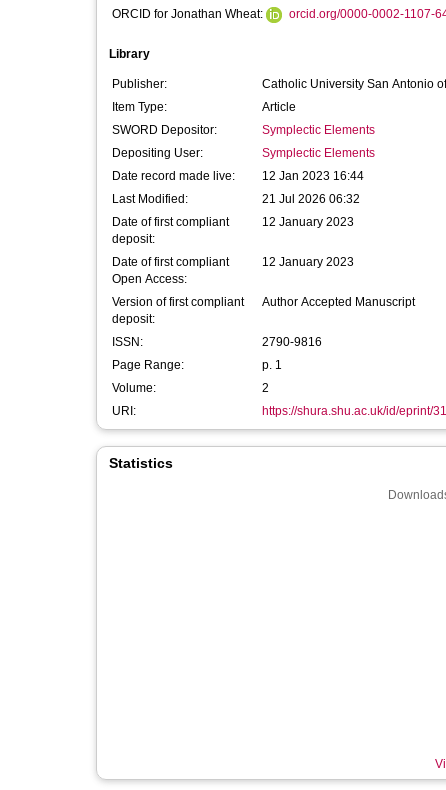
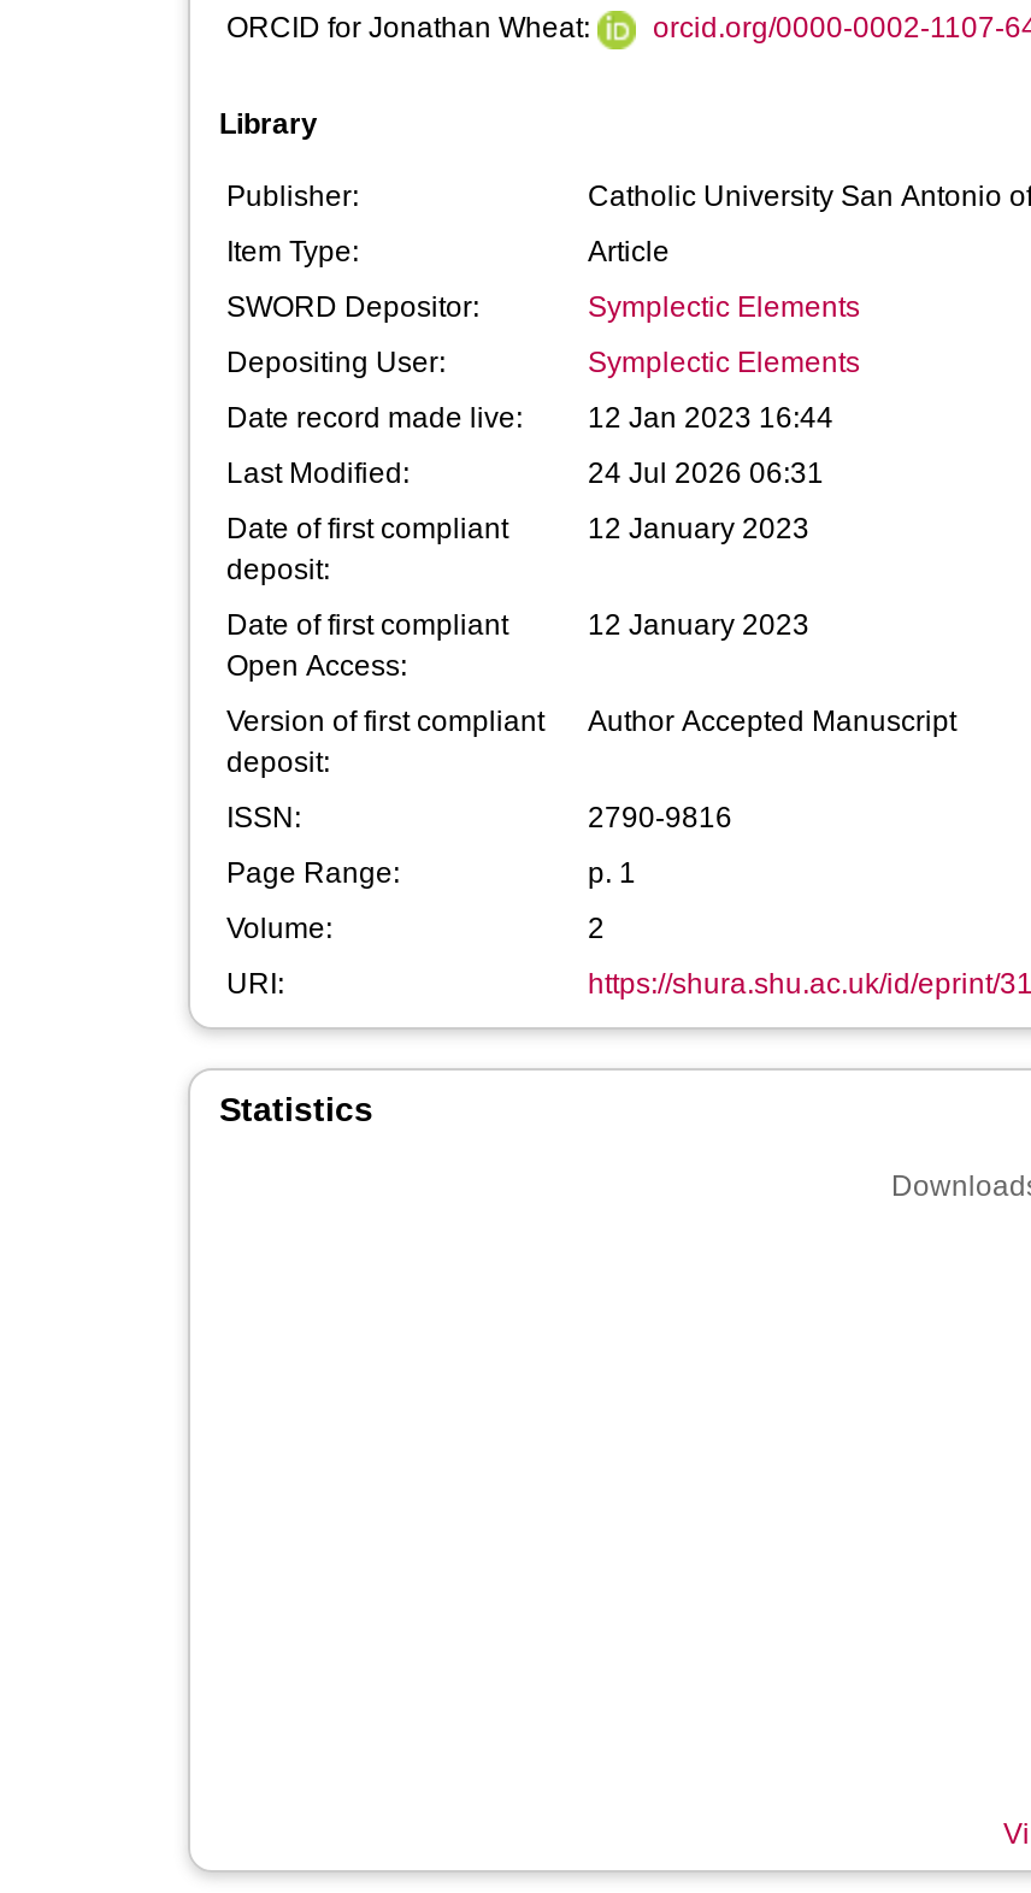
[262,192,360,206] 21 Jul 2026 06:32 -> [588,456,824,490] 24 Jul 2026 06:31

